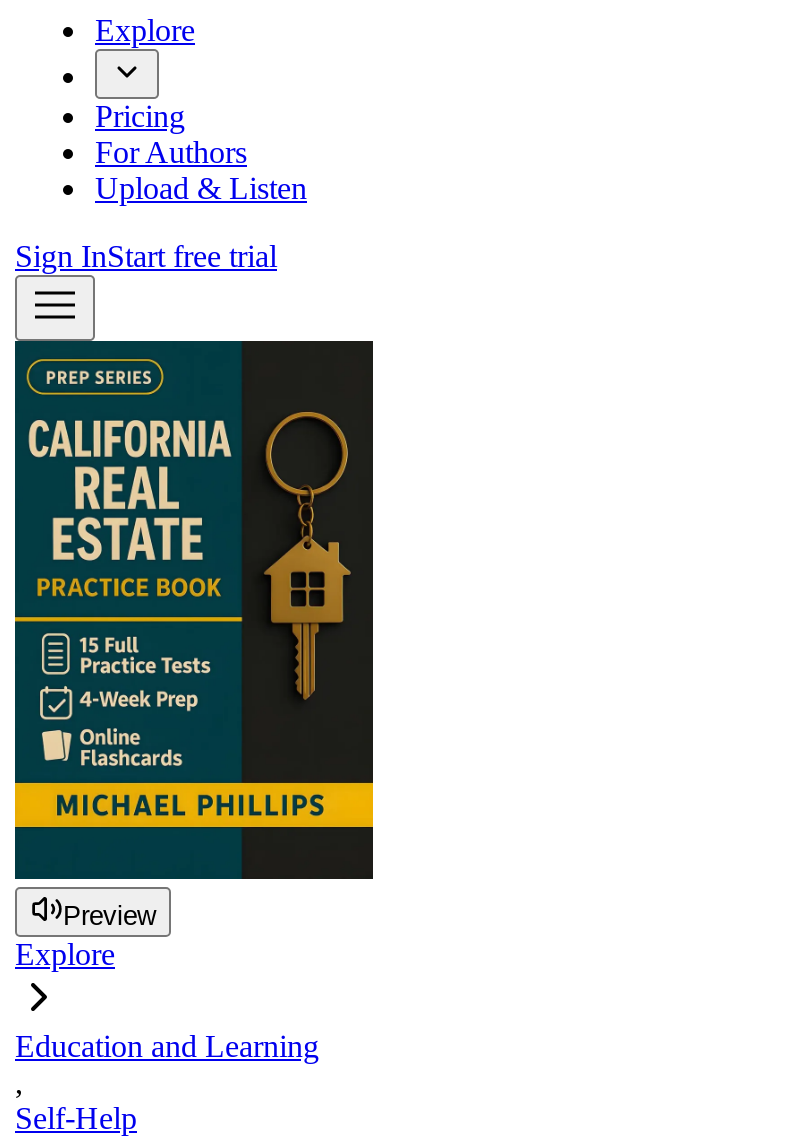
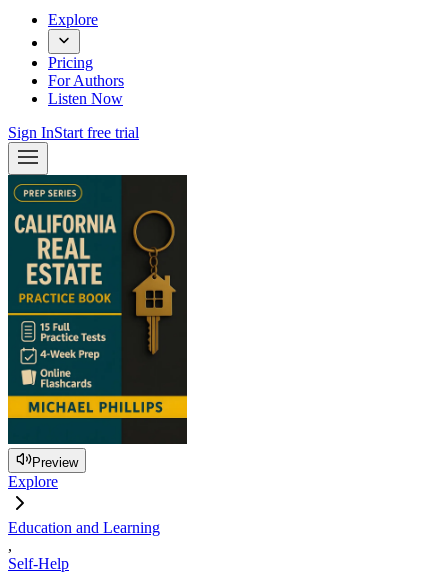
[95,171,307,205] Upload & Listen -> [48,90,123,107] Listen Now

